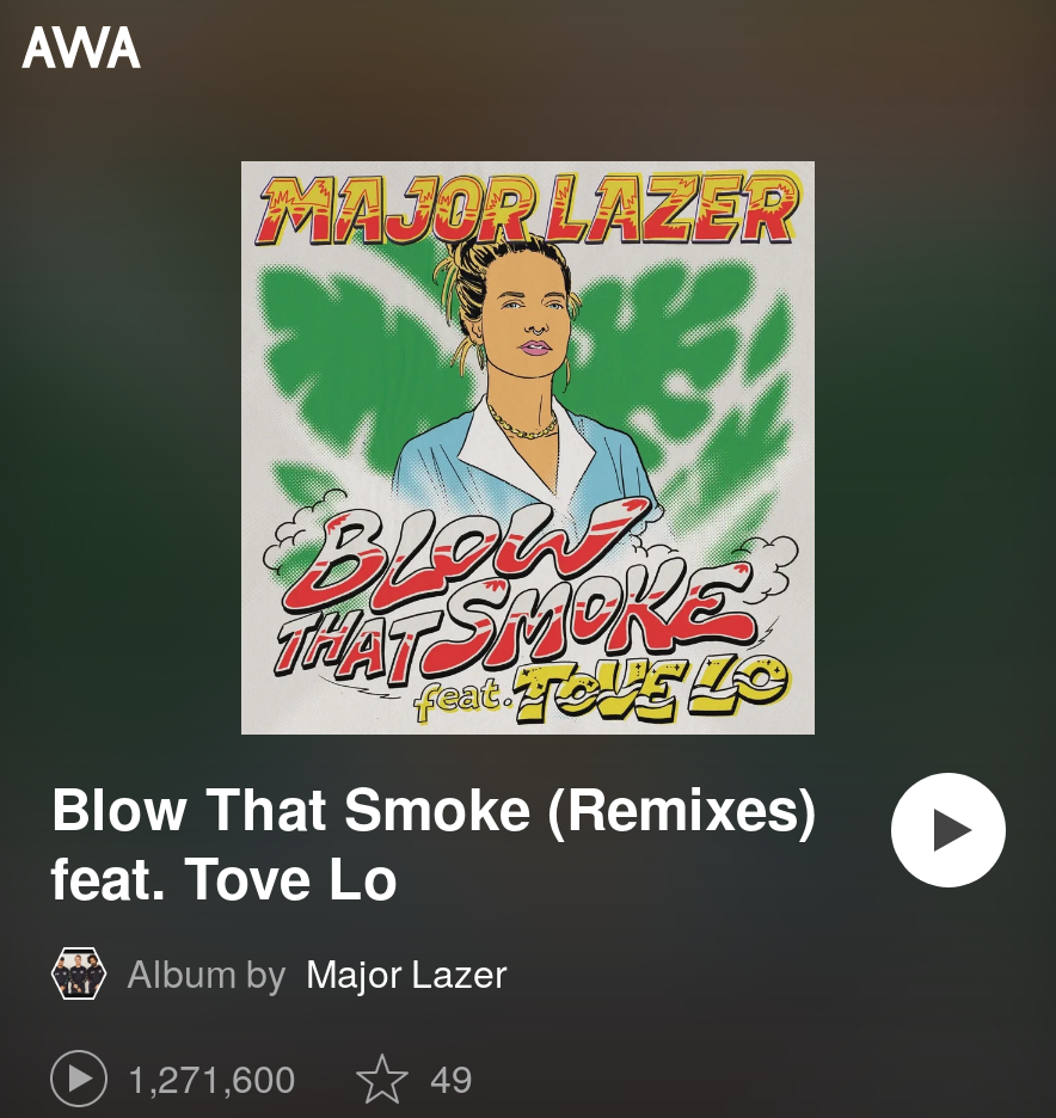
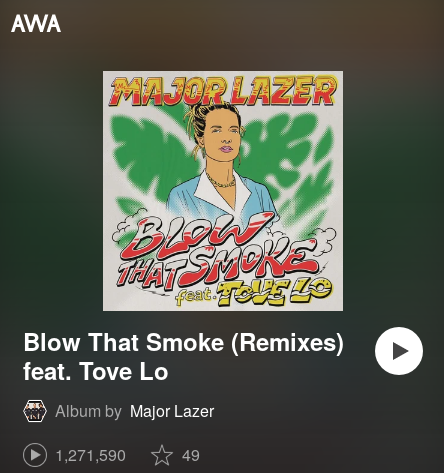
[127,1050,296,1105] 1,271,600 -> [55,443,126,466] 1,271,590

